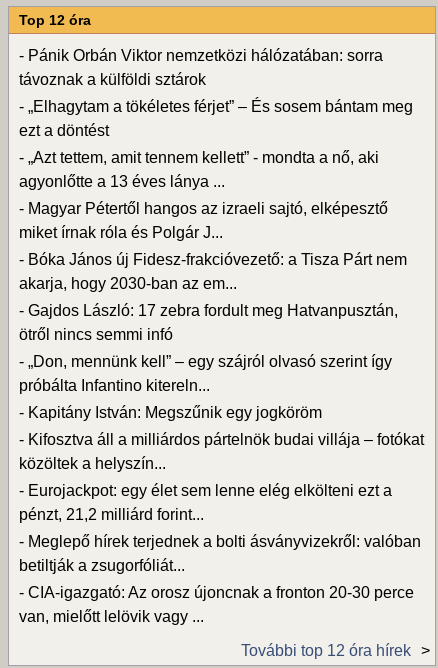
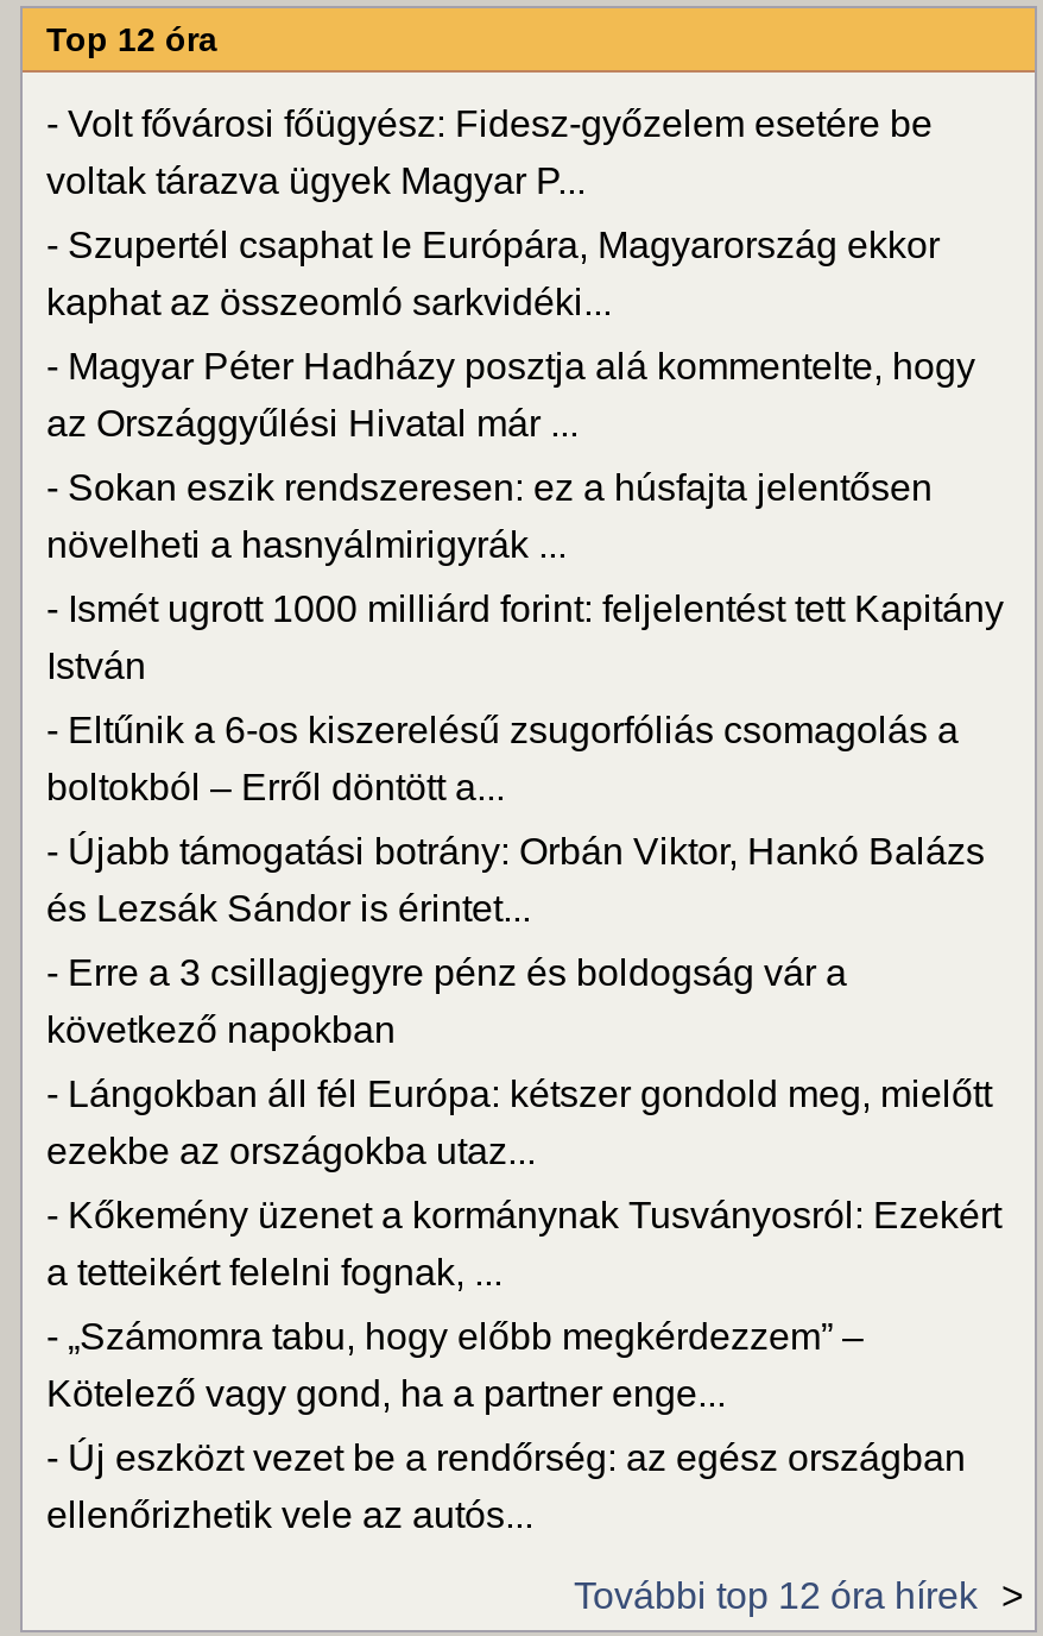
[19,47,383,88] - Pánik Orbán Viktor nemzetközi hálózatában: sorra | távoznak a külföldi sztárok -> [46,103,933,201] - Volt fővárosi főügyész: Fidesz-győzelem esetére be | voltak tárazva ügyek Magyar P...
[19,98,413,139] - „Elhagytam a tökéletes férjet” – És sosem bántam meg | ezt a döntést -> [46,225,940,322] - Szupertél csaphat le Európára, Magyarország ekkor | kaphat az összeomló sarkvidéki...
[19,149,379,190] - „Azt tettem, amit tennem kellett” - mondta a nő, aki | agyonlőtte a 13 éves lánya ... -> [46,346,975,443] - Magyar Péter Hadházy posztja alá kommentelte, hogy | az Országgyűlési Hivatal már ...
[19,200,388,241] - Magyar Pétertől hangos az izraeli sajtó, elképesztő | miket írnak róla és Polgár J... -> [46,467,933,565] - Sokan eszik rendszeresen: ez a húsfajta jelentősen | növelheti a hasnyálmirigyrák ...
[19,251,407,292] - Bóka János új Fidesz-frakcióvezető: a Tisza Párt nem | akarja, hogy 2030-ban az em... -> [46,589,1004,686] - Ismét ugrott 1000 milliárd forint: feljelentést tett Kapitány | István
[19,302,398,343] - Gajdos László: 17 zebra fordult meg Hatvanpusztán, | ötről nincs semmi infó -> [46,710,959,807] - Eltűnik a 6-os kiszerelésű zsugorfóliás csomagolás a | boltokból – Erről döntött a...
[19,353,392,394] - „Don, mennünk kell” – egy szájról olvasó szerint így | próbálta Infantino kitereln... -> [46,831,985,929] - Újabb támogatási botrány: Orbán Viktor, Hankó Balázs | és Lezsák Sándor is érintet...
[19,404,322,421] - Kapitány István: Megszűnik egy jogköröm -> [46,952,847,1050] - Erre a 3 csillagjegyre pénz és boldogság vár a | következő napokban
[19,431,424,472] - Kifosztva áll a milliárdos pártelnök budai villája – fotókat | közöltek a helyszín... -> [46,1074,992,1171] - Lángokban áll fél Európa: kétszer gondold meg, mielőtt | ezekbe az országokba utaz...
[19,482,392,523] - Eurojackpot: egy élet sem lenne elég elkölteni ezt a | pénzt, 21,2 milliárd forint... -> [46,1195,1001,1292] - Kőkemény üzenet a kormánynak Tusványosról: Ezekért | a tetteikért felelni fognak, ...
[19,533,421,574] - Meglepő hírek terjednek a bolti ásványvizekről: valóban | betiltják a zsugorfóliát... -> [46,1316,864,1414] - „Számomra tabu, hogy előbb megkérdezzem” – | Kötelező vagy gond, ha a partner enge...
[19,584,414,625] - CIA-igazgató: Az orosz újoncnak a fronton 20-30 perce | van, mielőtt lelövik vagy ... -> [46,1437,966,1535] - Új eszközt vezet be a rendőrség: az egész országban | ellenőrizhetik vele az autós...

